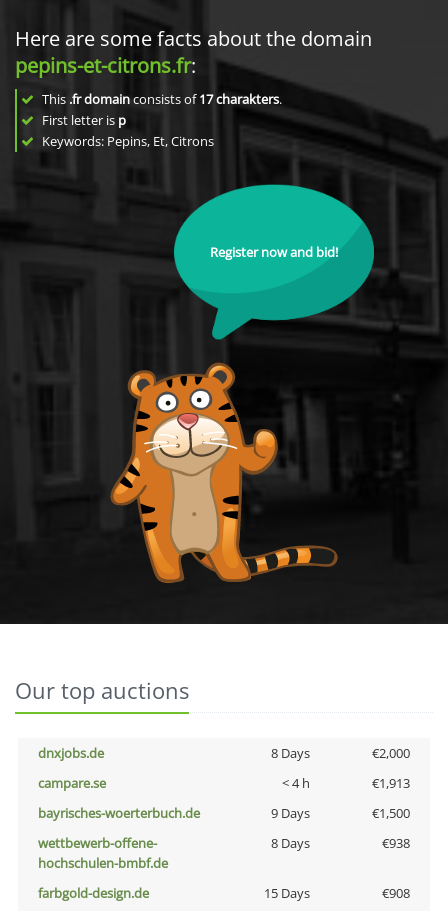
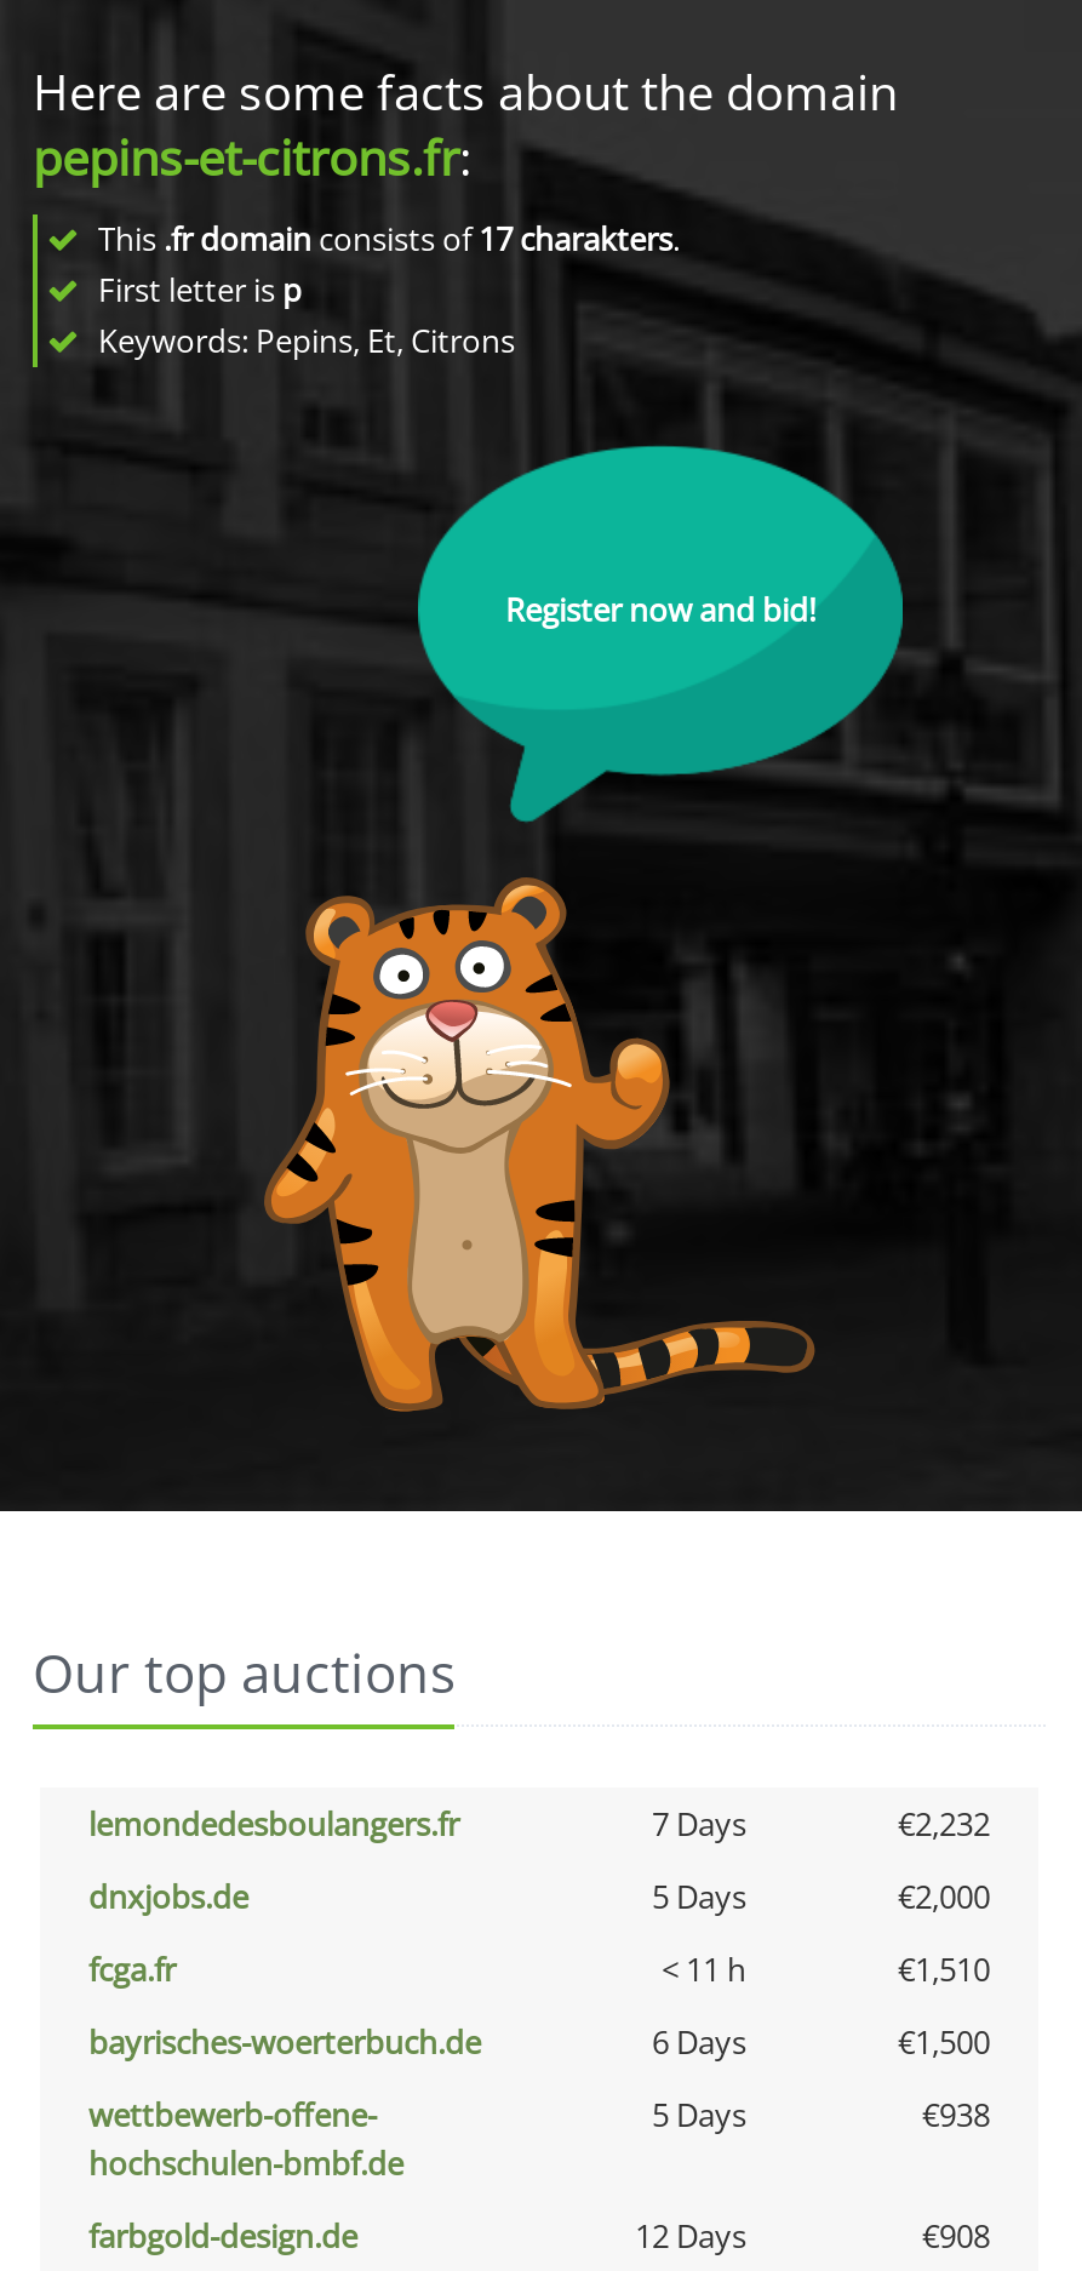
none -> [88,1802,990,1846] lemondedesboulangers.fr | 7 Days | €2,232
[270,744,309,762] 8 Days -> [652,1875,746,1918] 5 Days
[38,774,410,792] campare.se | < 4 h | €1,913 -> [88,1947,990,1991] fcga.fr | < 11 h | €1,510
[270,804,309,822] 9 Days -> [652,2020,746,2064] 6 Days
[270,834,309,852] 8 Days -> [652,2093,746,2136] 5 Days
[263,884,309,902] 15 Days -> [635,2214,746,2258] 12 Days

